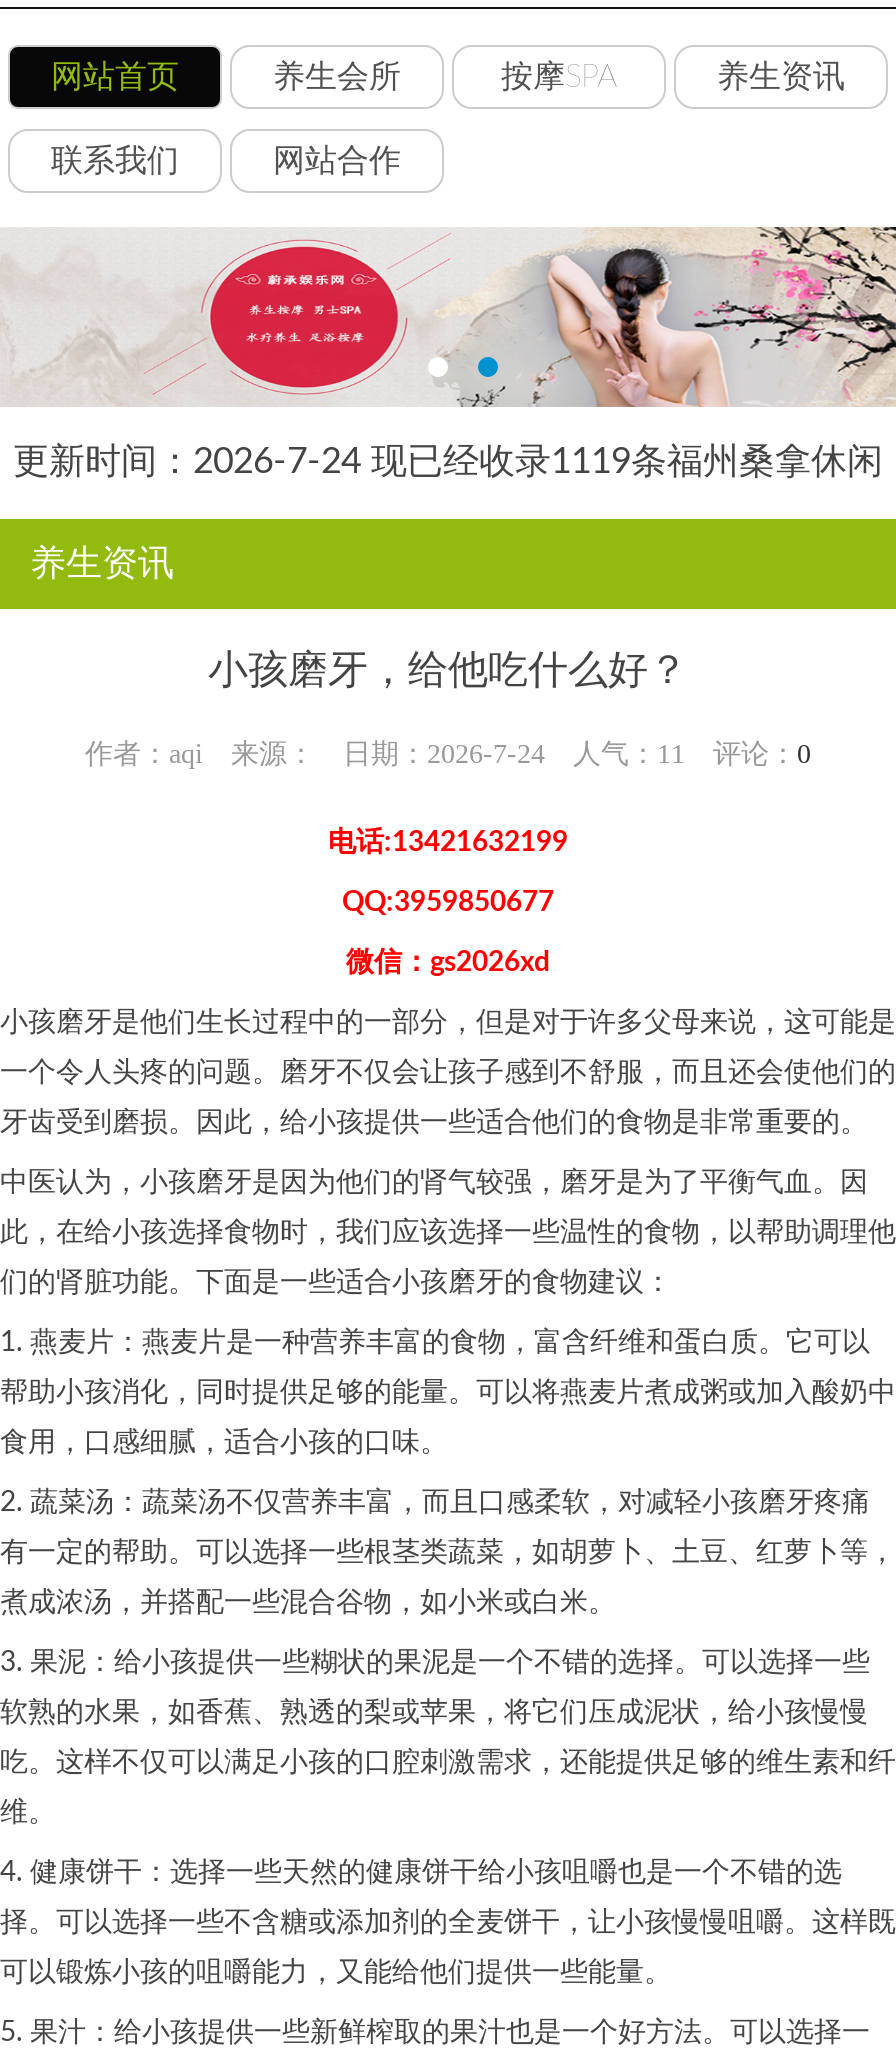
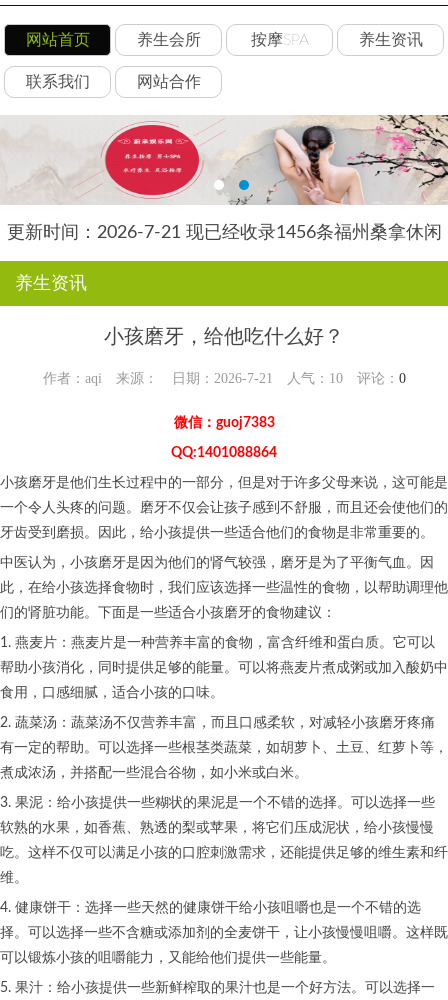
[13,444,883,480] 更新时间：2026-7-24 现已经收录1119条福州桑拿休闲 -> [6,224,441,242] 更新时间：2026-7-21 现已经收录1456条福州桑拿休闲
[85,738,811,976] 作者：aqi 来源： 日期：2026-7-24 人气：11评论：0 | 电话:13421632199 | QQ:3959850677 | 微信：gs2026xd -> [42,371,405,460] 作者：aqi 来源： 日期：2026-7-21 人气：10评论：0 | 微信：guoj7383 | QQ:1401088864

